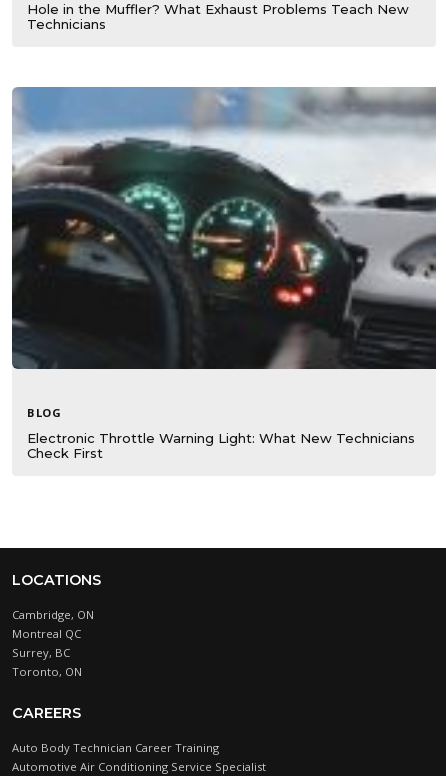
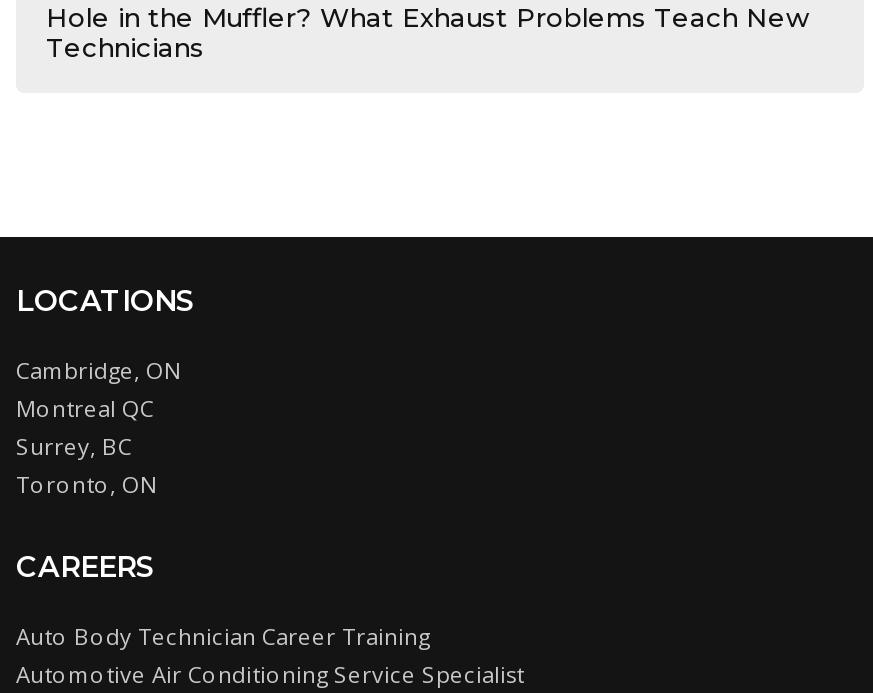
[11,87,437,461] [image] | BLOG | Electronic Throttle Warning Light: What New Technicians | Check First -> none

